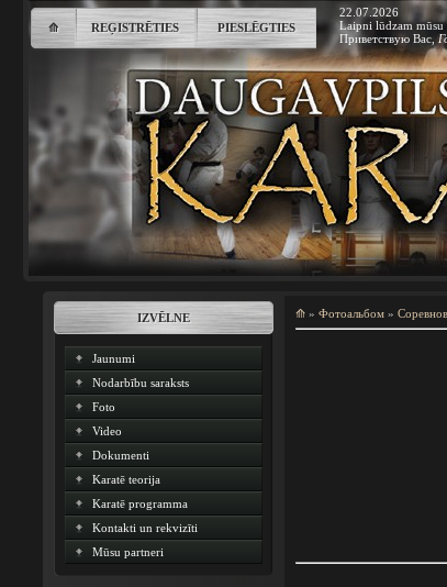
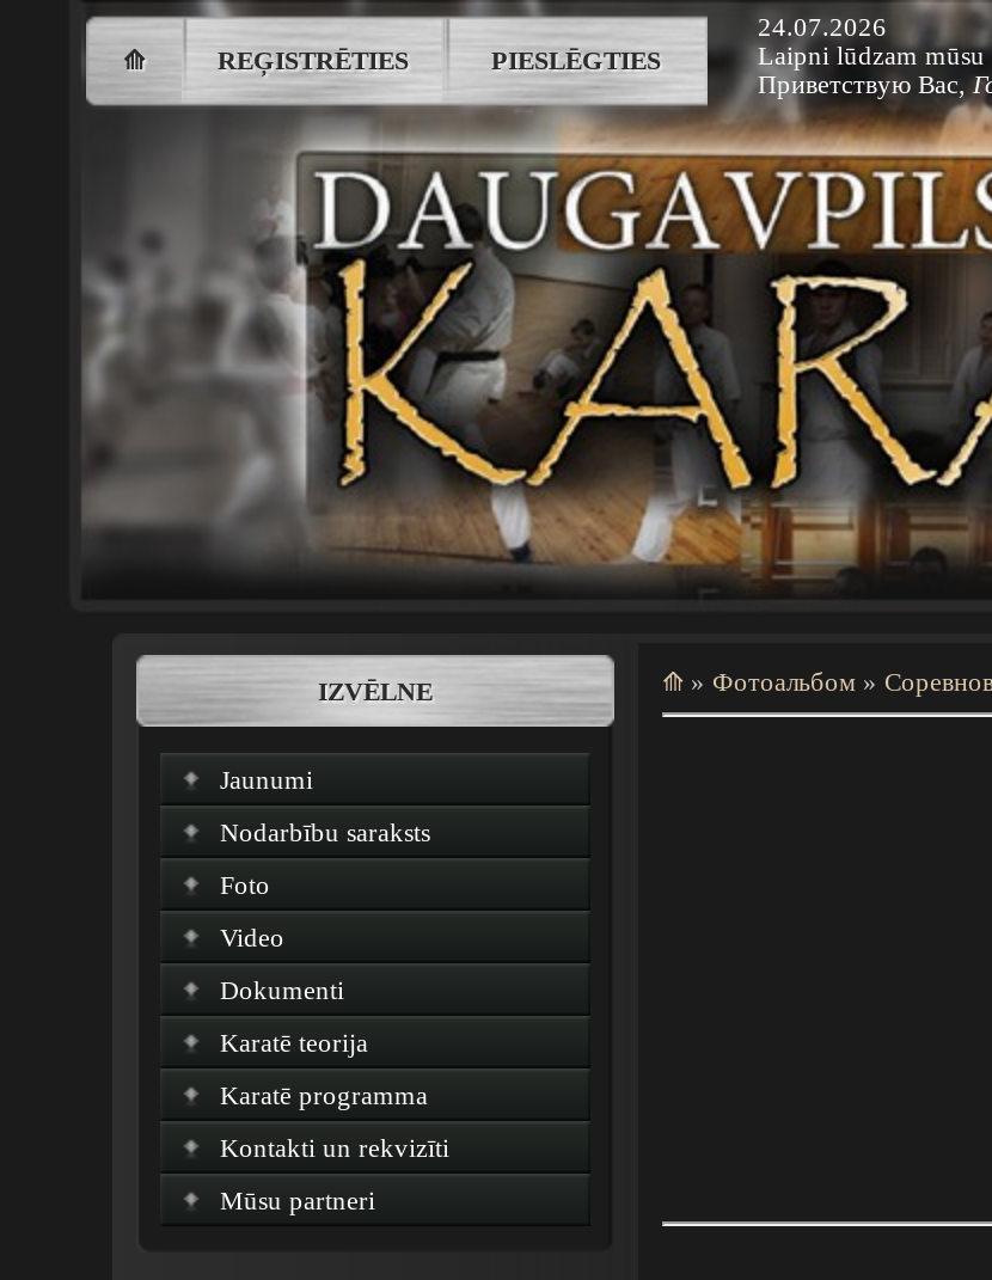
[339,5,399,19] 22.07.2026 -> [758,12,887,41] 24.07.2026

